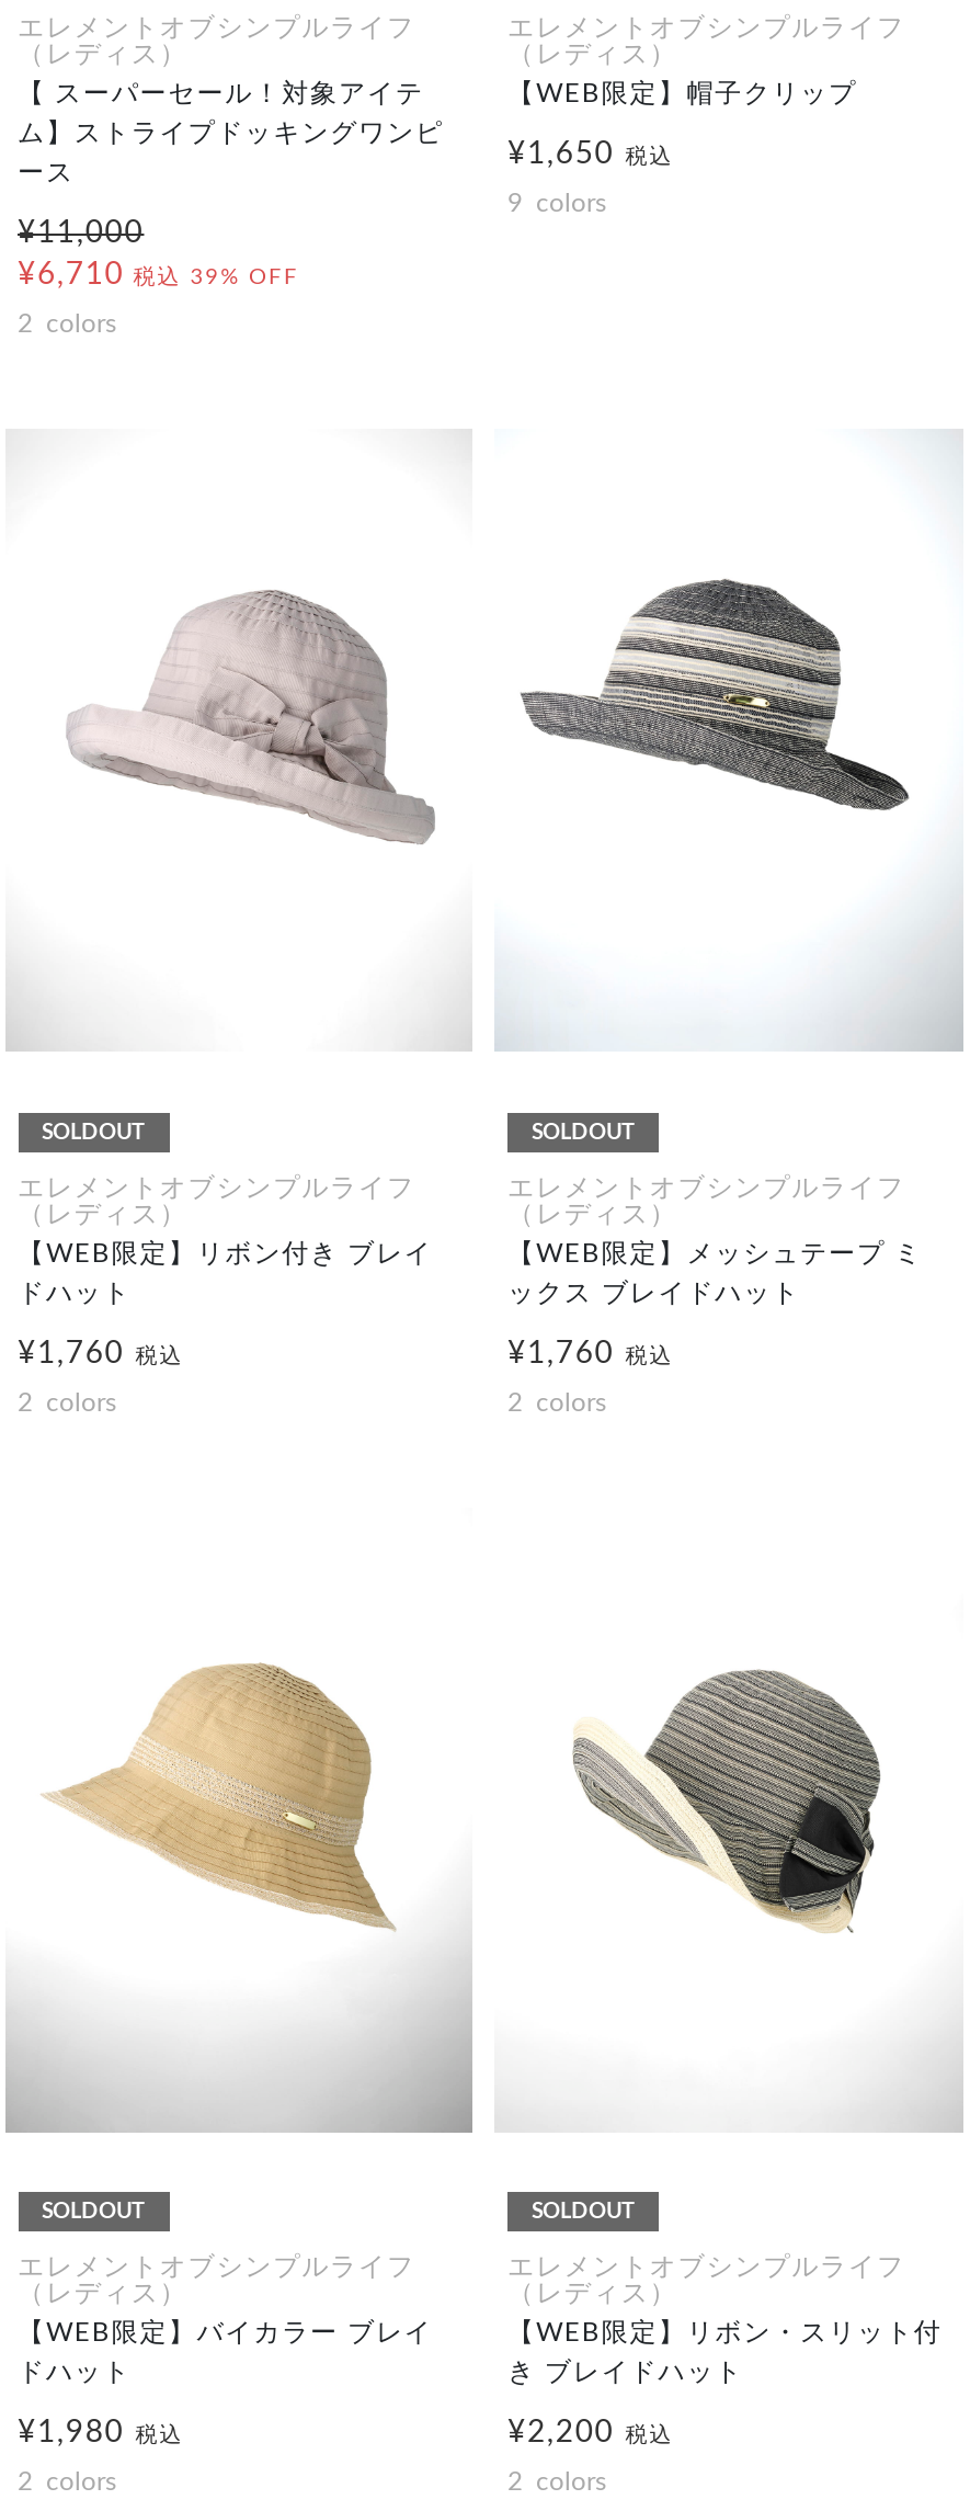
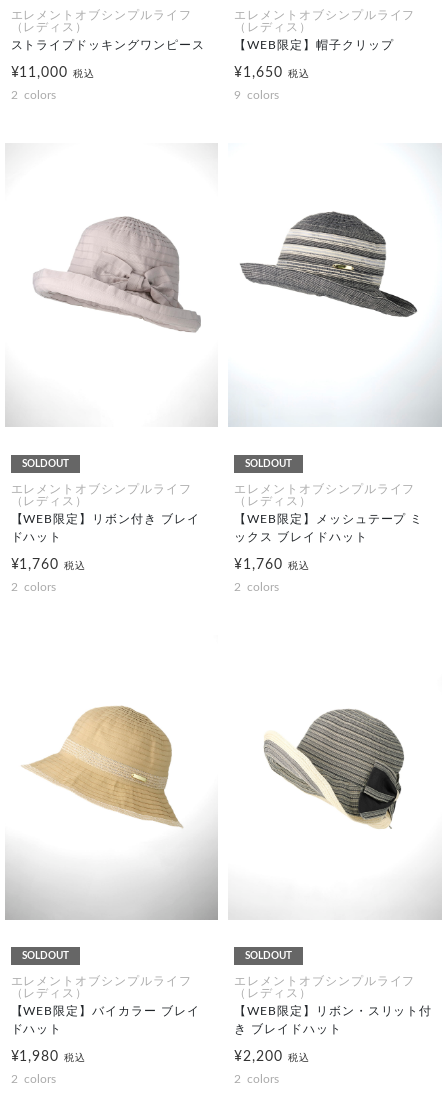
[18,80,444,290] 【 スーパーセール！対象アイテ | ム】ストライプドッキングワンピ | ース | ¥11,000 | ¥6,710 税込 39% OFF -> [10,39,205,80] ストライプドッキングワンピース | ¥11,000税込

